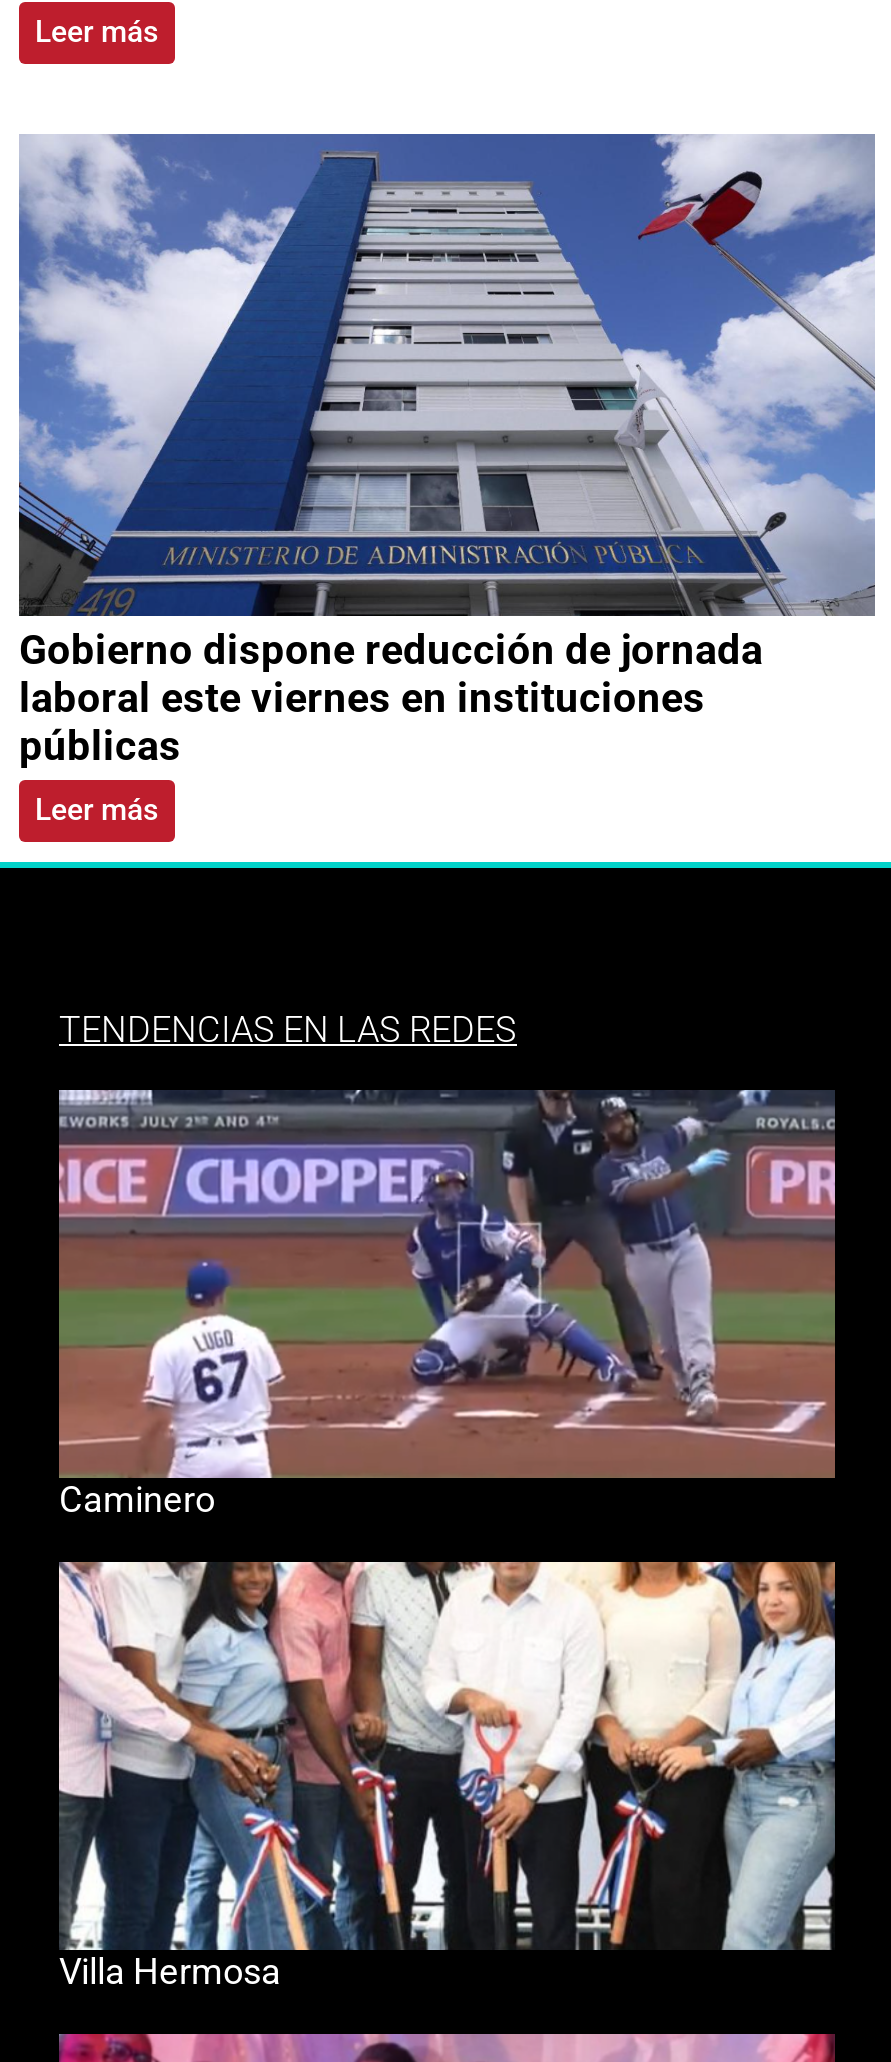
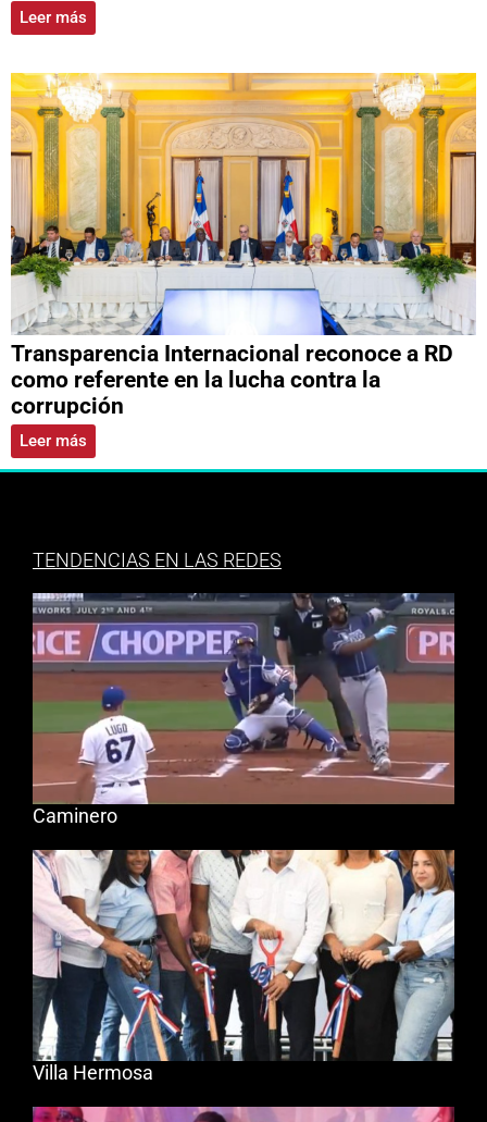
[17,132,877,770] [image] | Gobierno dispone reducción de jornada | laboral este viernes en instituciones | públicas -> [10,72,477,419] [image] | Transparencia Internacional reconoce a RD | como referente en la lucha contra la | corrupción

